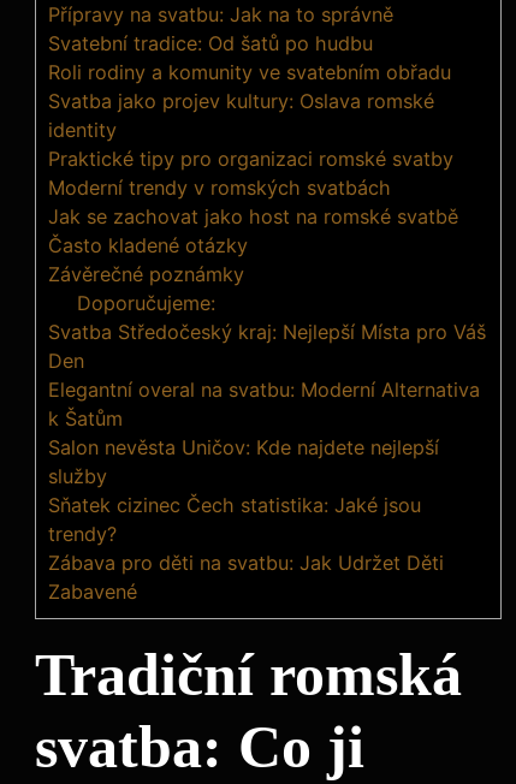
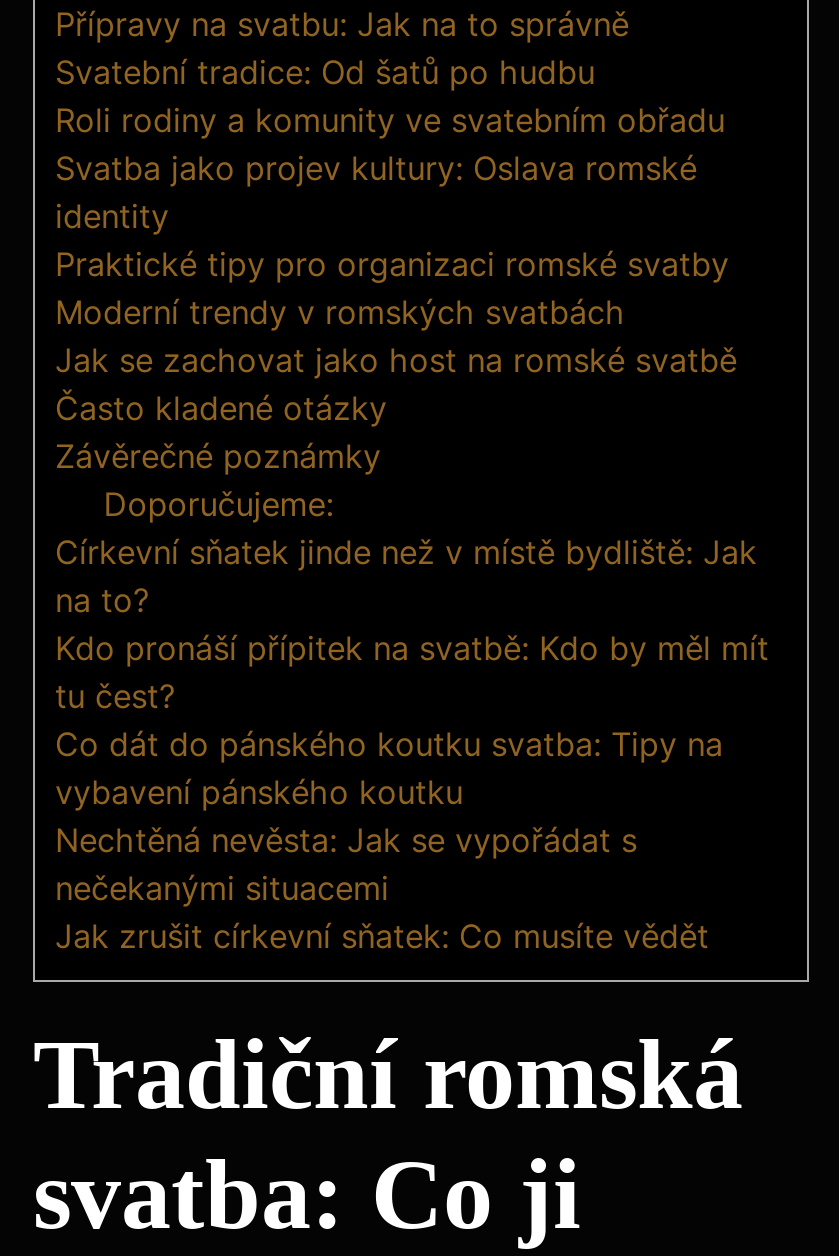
[48,320,486,604] Svatba Středočeský kraj: Nejlepší Místa pro Váš | Den | Elegantní overal na svatbu: Moderní Alternativa | k Šatům | Salon nevěsta Uničov: Kde najdete nejlepší | služby | Sňatek cizinec Čech statistika: Jaké jsou | trendy? | Zábava pro děti na svatbu: Jak Udržet Děti | Zabavené -> [55,532,769,956] Církevní sňatek jinde než v místě bydliště: Jak | na to? | Kdo pronáší přípitek na svatbě: Kdo by měl mít | tu čest? | Co dát do pánského koutku svatba: Tipy na | vybavení pánského koutku | Nechtěná nevěsta: Jak se vypořádat s | nečekanými situacemi | Jak zrušit církevní sňatek: Co musíte vědět

